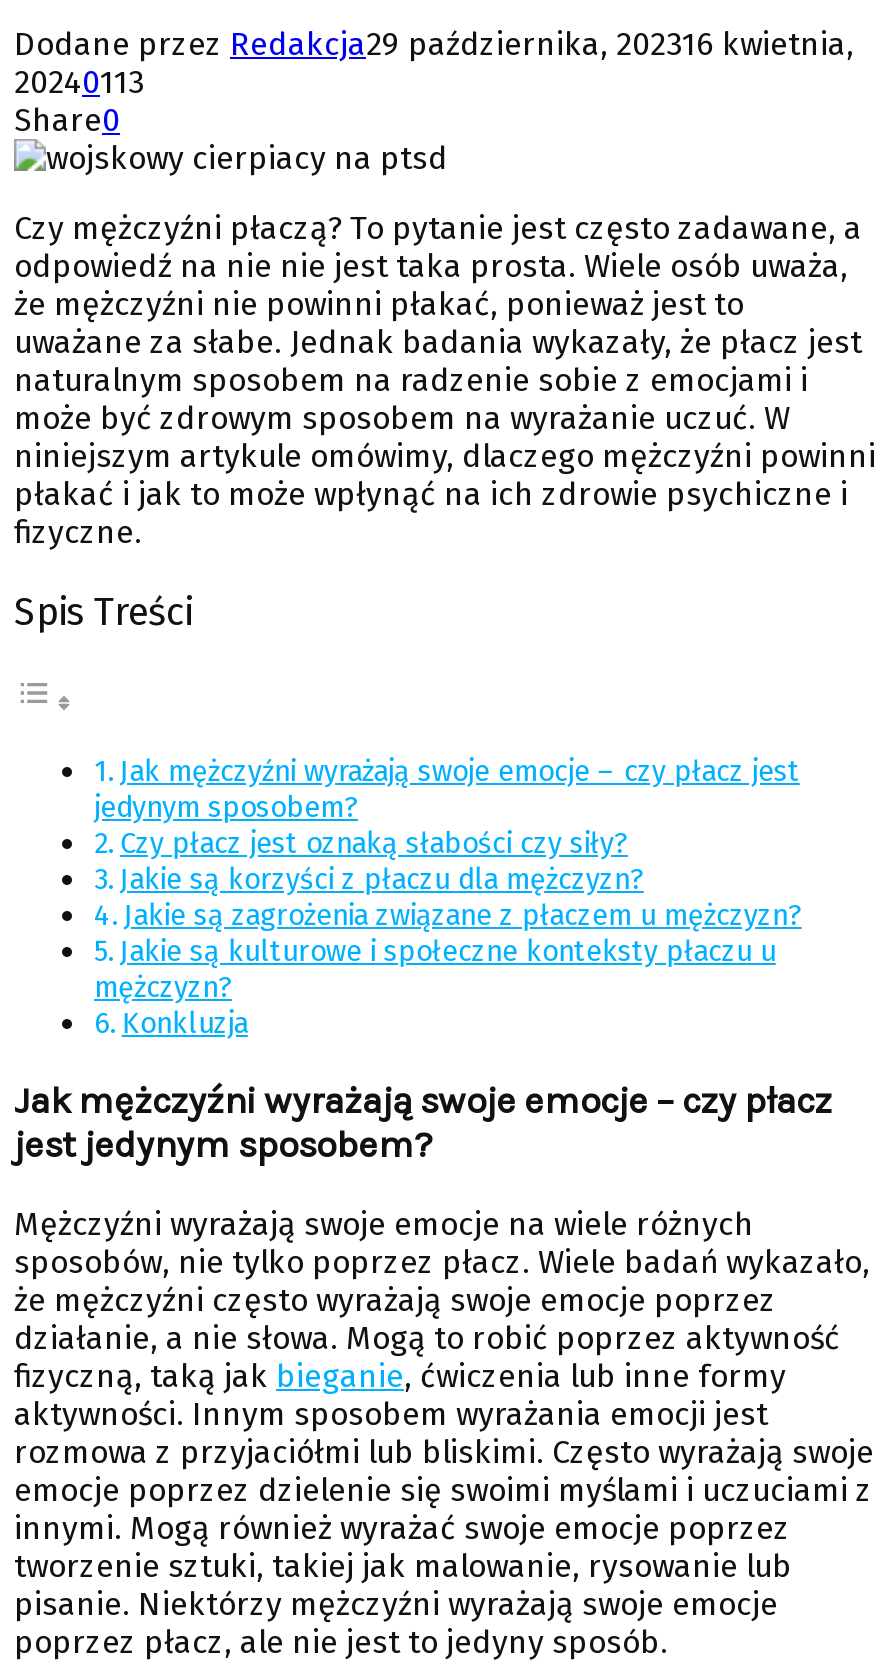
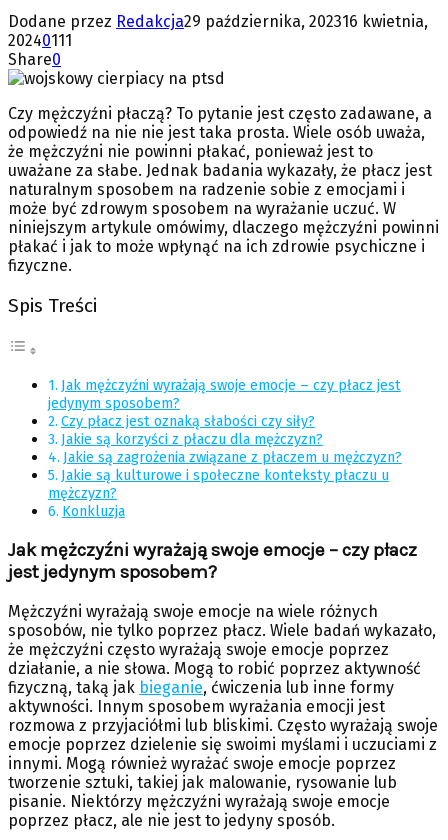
[14,63,144,101] 20240113 -> [8,31,72,50] 20240111

